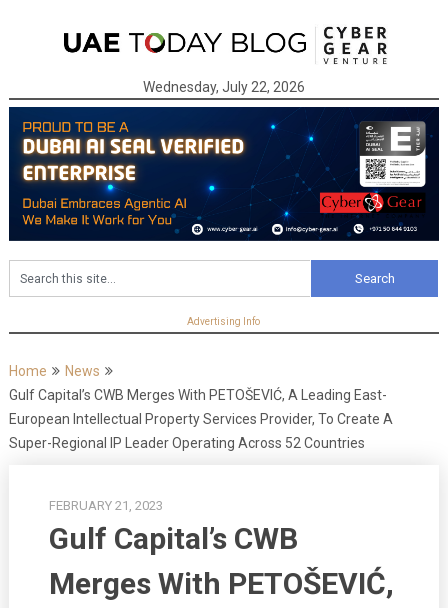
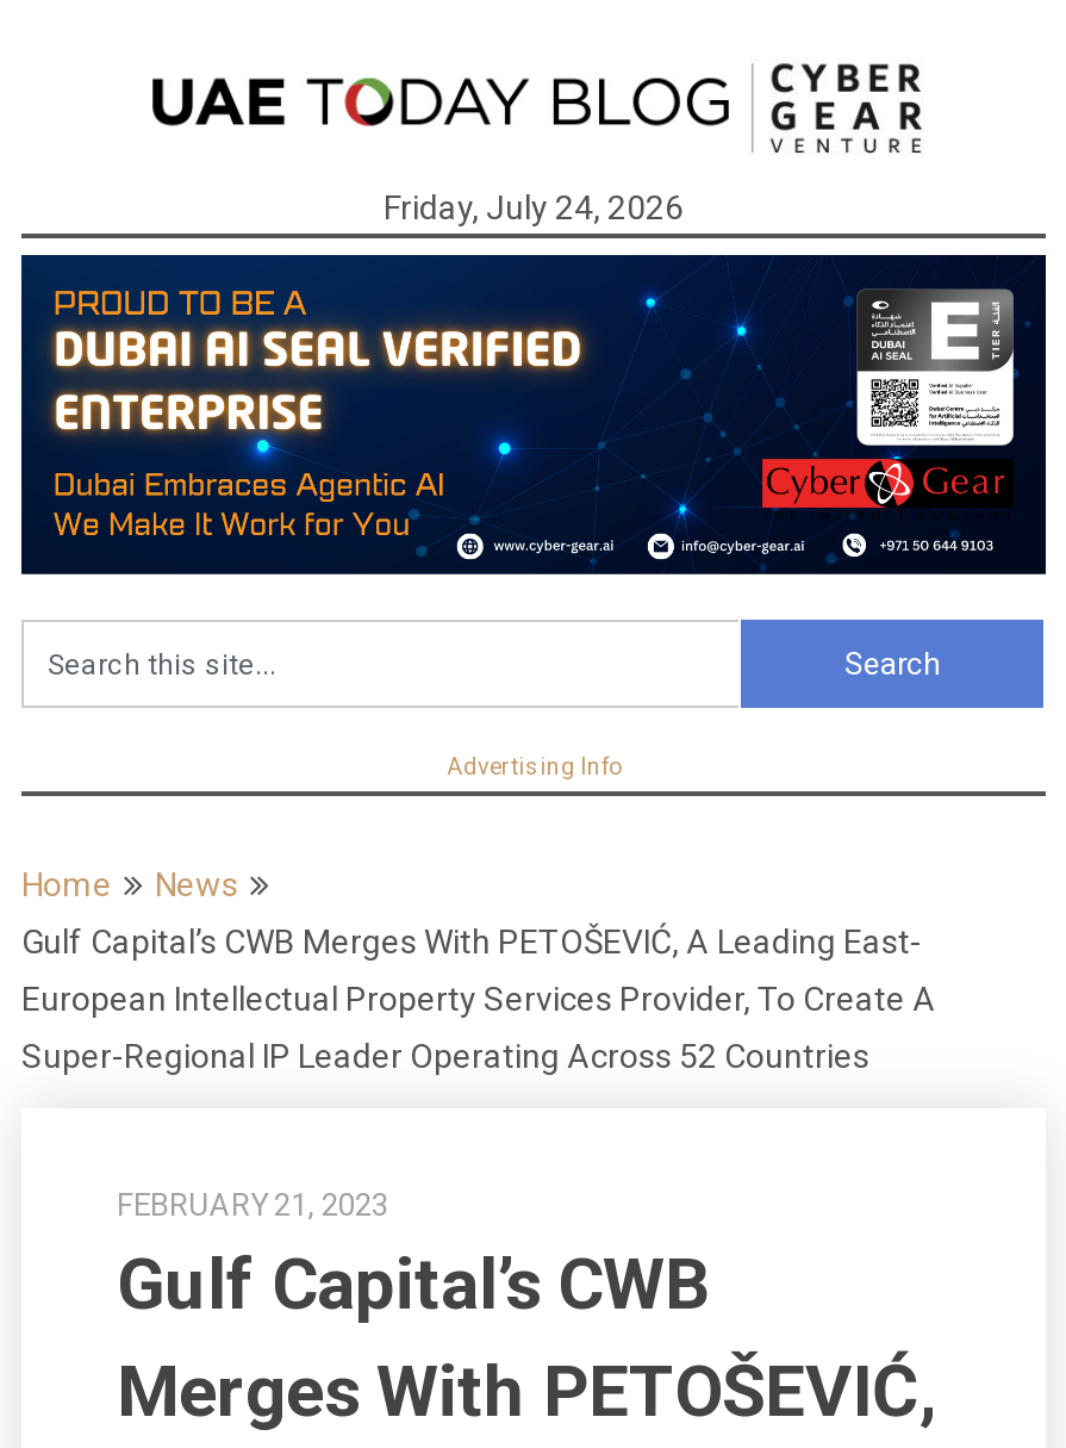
[143,79,305,95] Wednesday, July 22, 2026 -> [384,188,684,226] Friday, July 24, 2026

